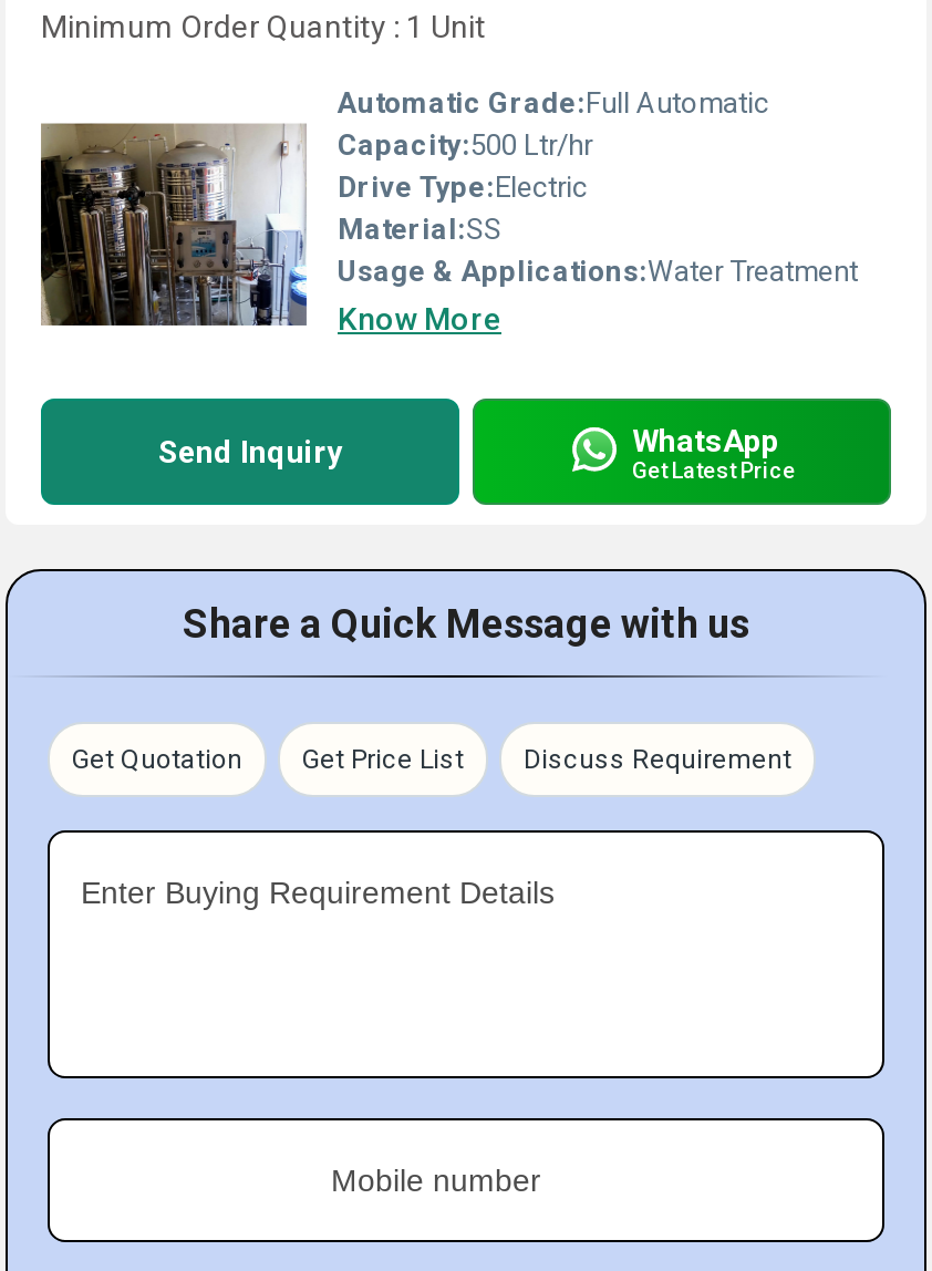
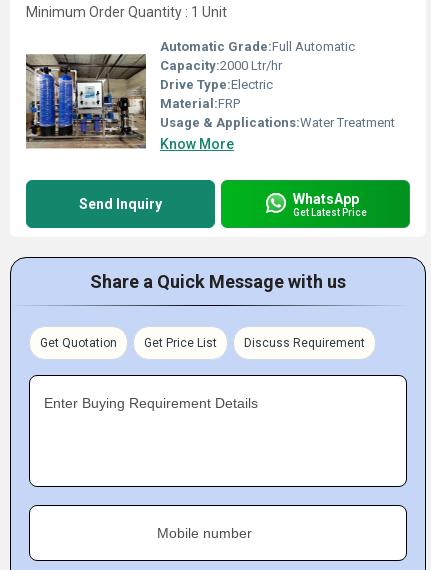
[41,120,592,328] [image] | Capacity:500 Ltr/hr -> [25,53,282,149] [image] | Capacity:2000 Ltr/hr
[338,213,501,246] Material:SS -> [160,96,240,111] Material:FRP

